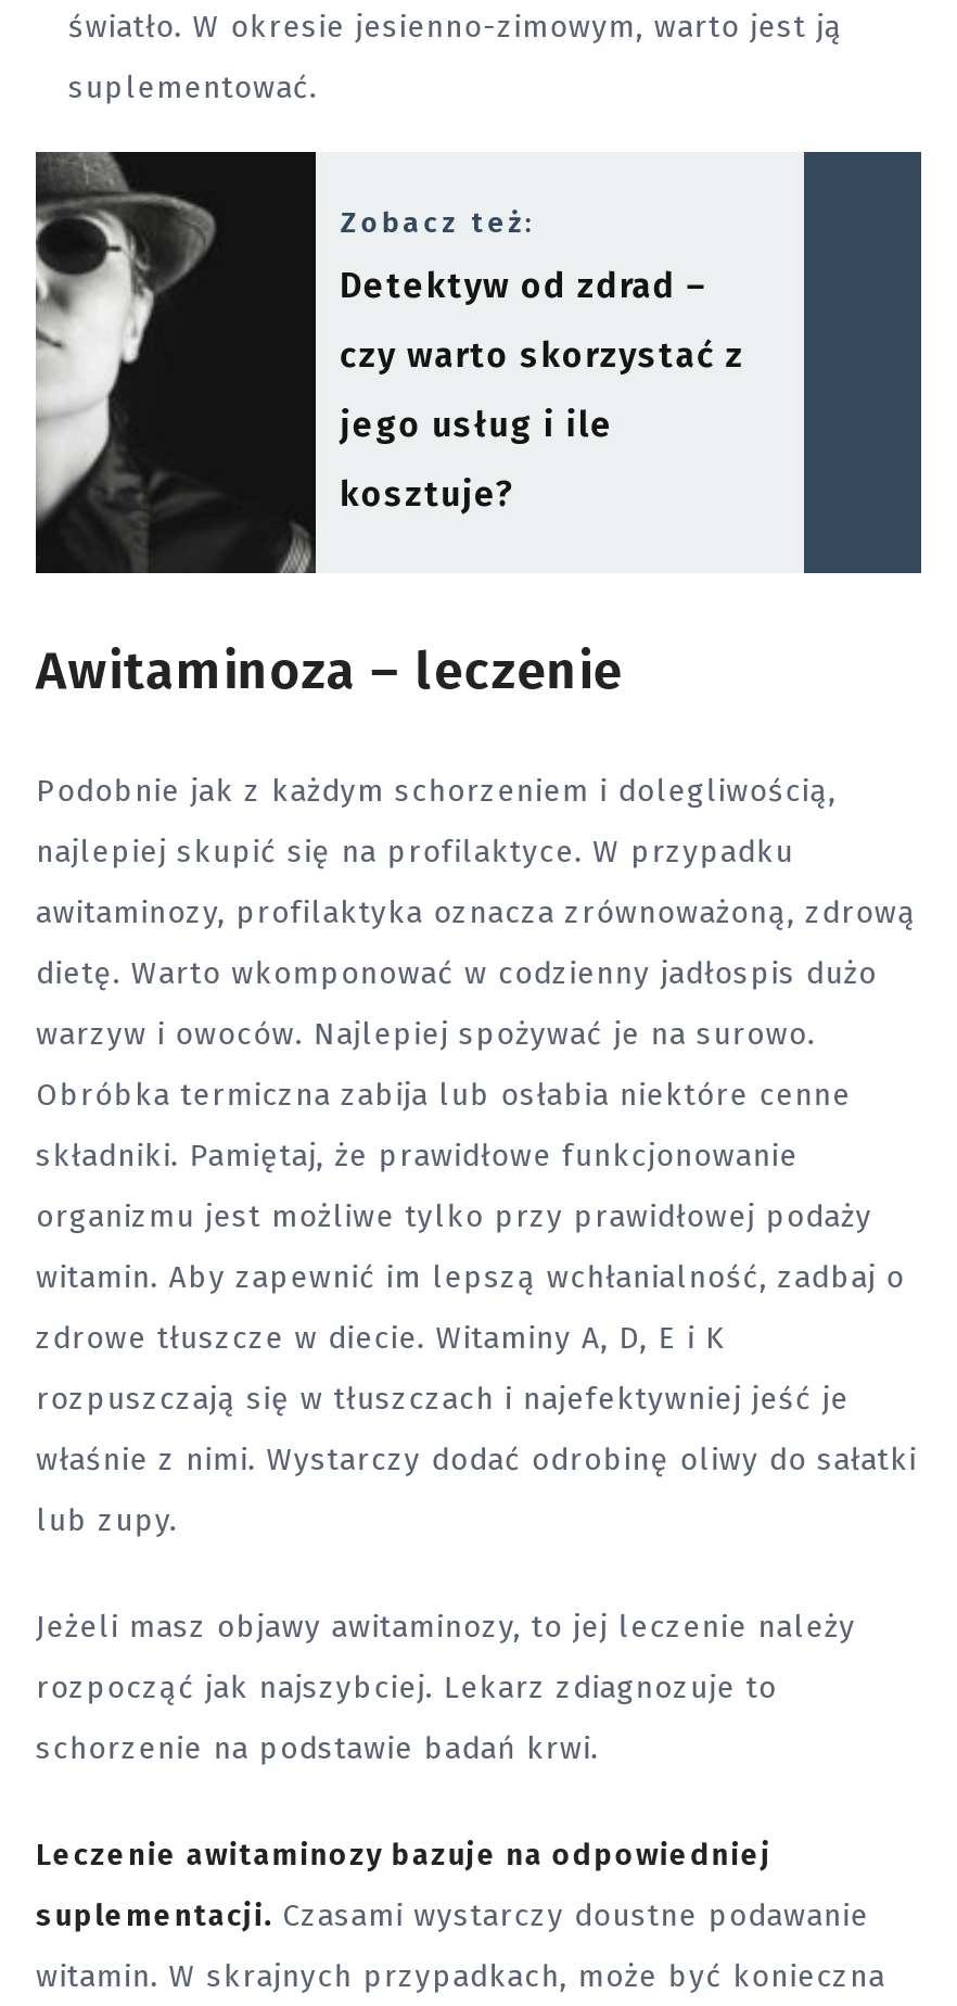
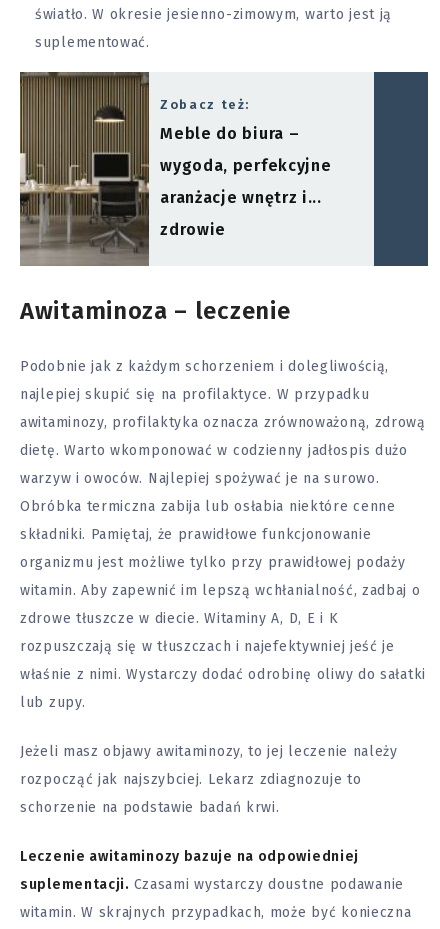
[34,150,710,575] [image] | Detektyw od zdrad – -> [19,71,299,267] [image] | Meble do biura –
[340,335,745,376] czy warto skorzystać z -> [160,156,331,175] wygoda, perfekcyjne
[340,405,614,446] jego usług i ile -> [160,188,322,207] aranżacje wnętrz i...
[340,474,514,515] kosztuje? -> [160,220,226,239] zdrowie

